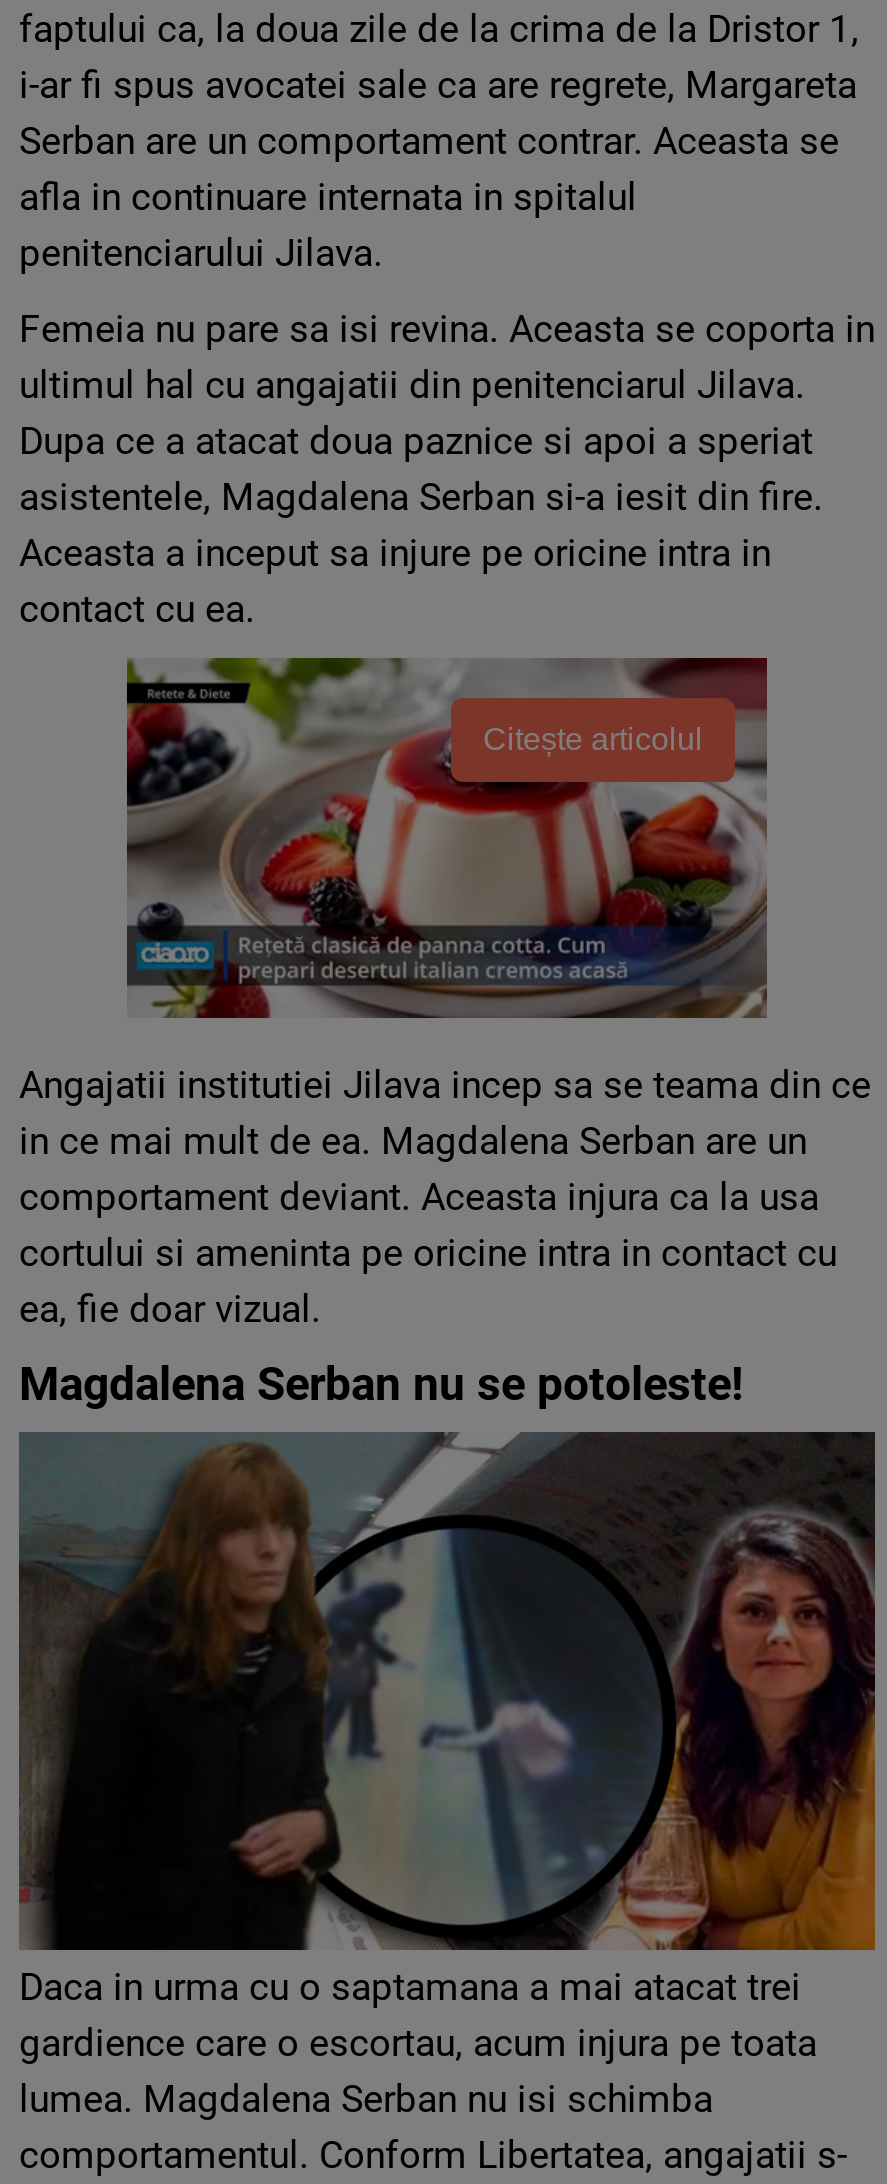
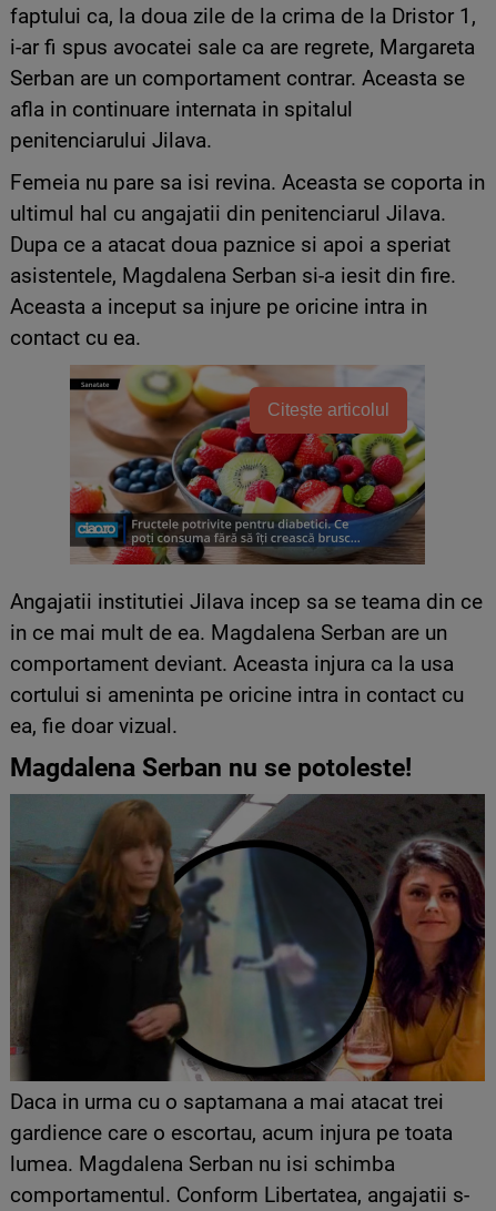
[125,656,769,1020] [image] -> [70,364,426,566] [image]

